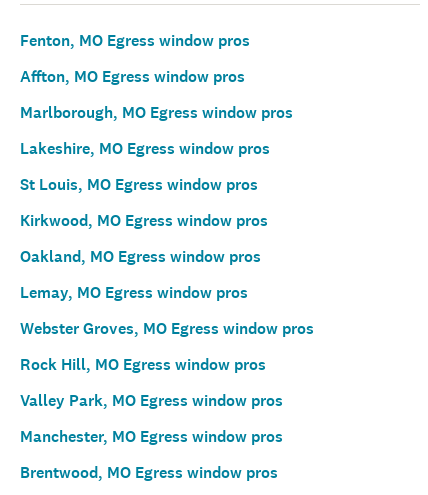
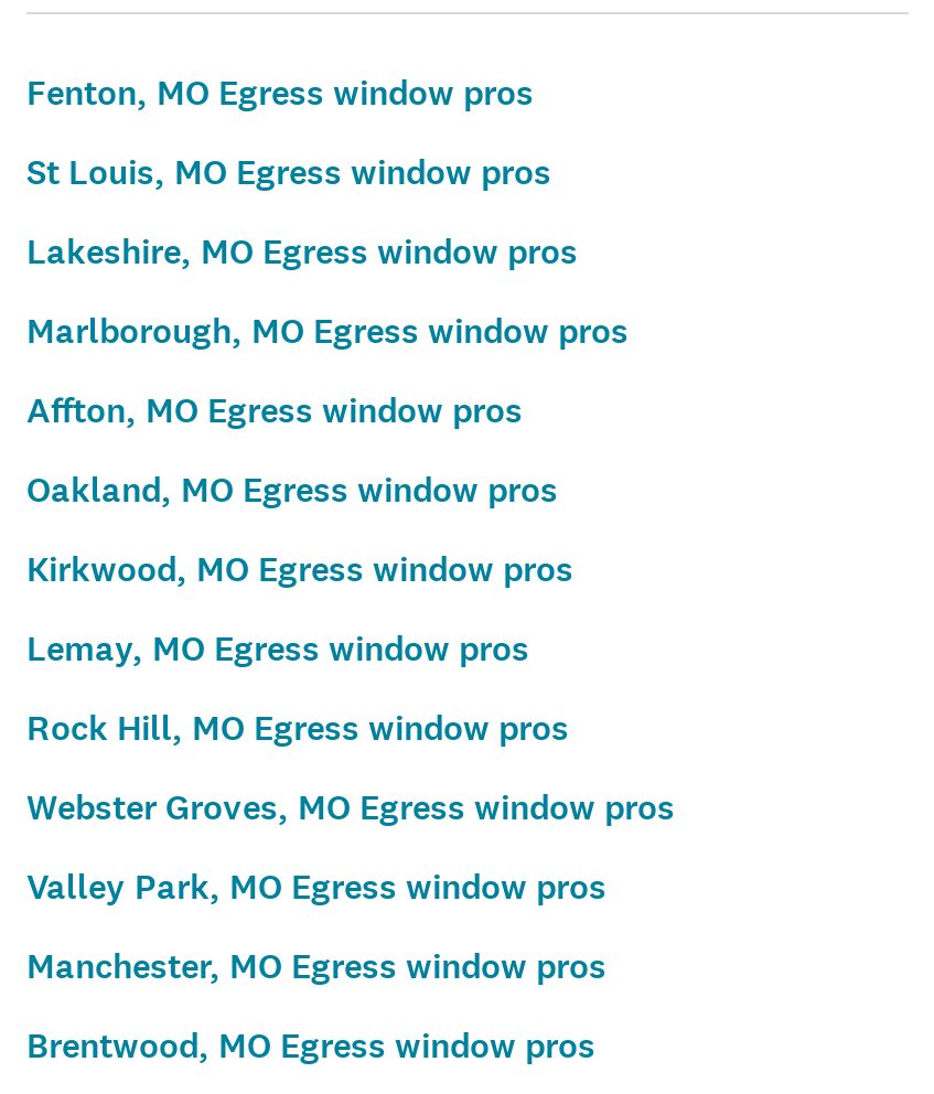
moved [20,66,245,87] -> [26,387,523,433]: Affton, MO Egress window pros
moved [20,102,293,195] -> [26,149,629,354]: Marlborough, MO Egress window pros | Lakeshire, MO Egress window pros | St Louis, MO Egress window pros
moved [20,210,268,231] -> [26,546,573,592]: Kirkwood, MO Egress window pros
moved [20,246,261,267] -> [26,466,558,513]: Oakland, MO Egress window pros
moved [20,318,314,339] -> [26,784,675,830]: Webster Groves, MO Egress window pros
moved [20,354,266,375] -> [26,705,569,751]: Rock Hill, MO Egress window pros

